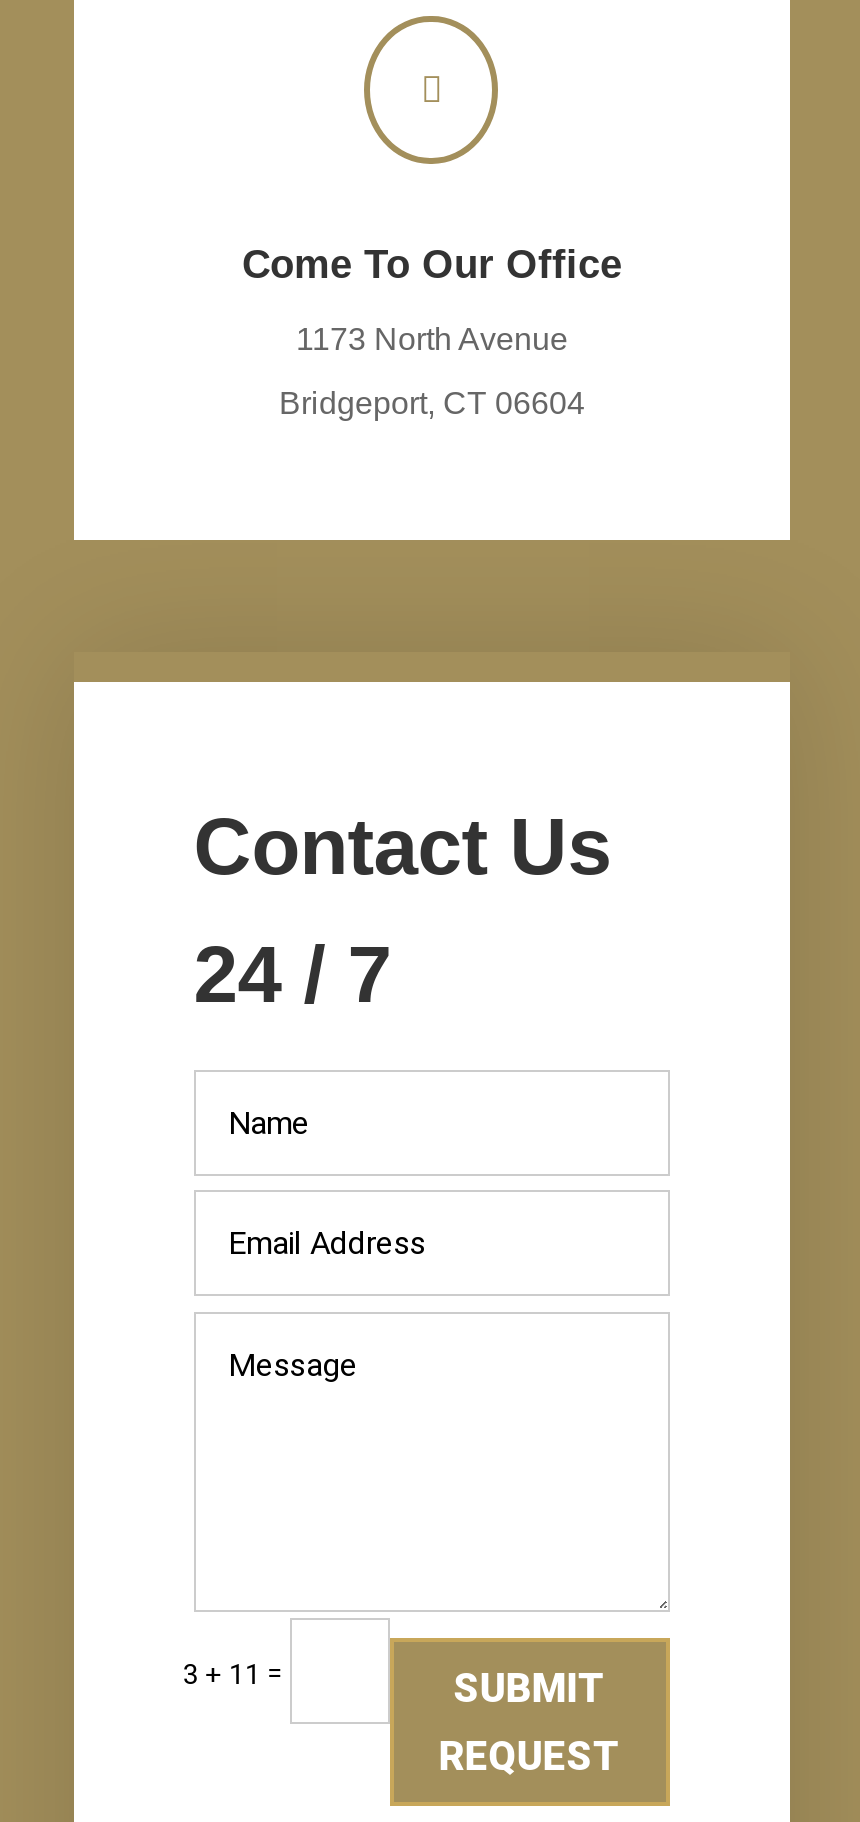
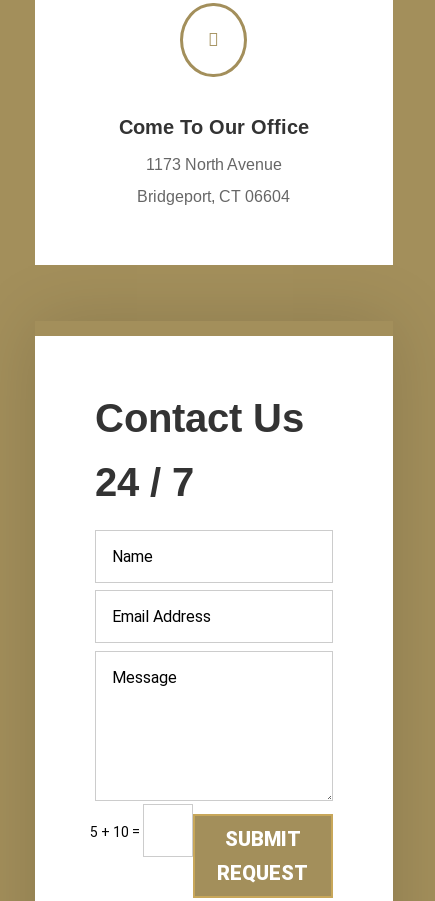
[183,1656,289,1690] 3 + 11 = -> [90,823,143,840] 5 + 10 =

